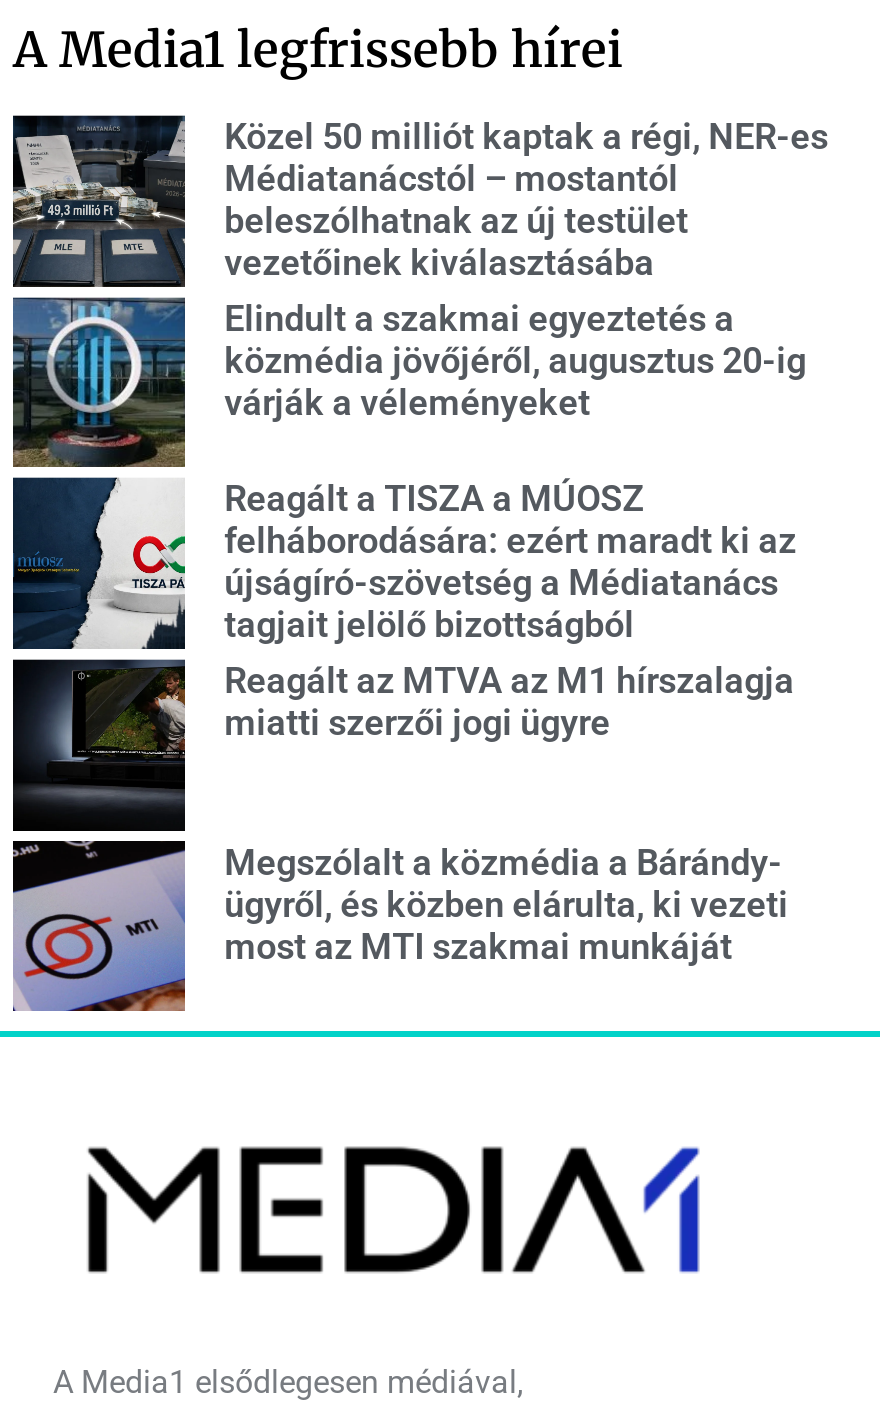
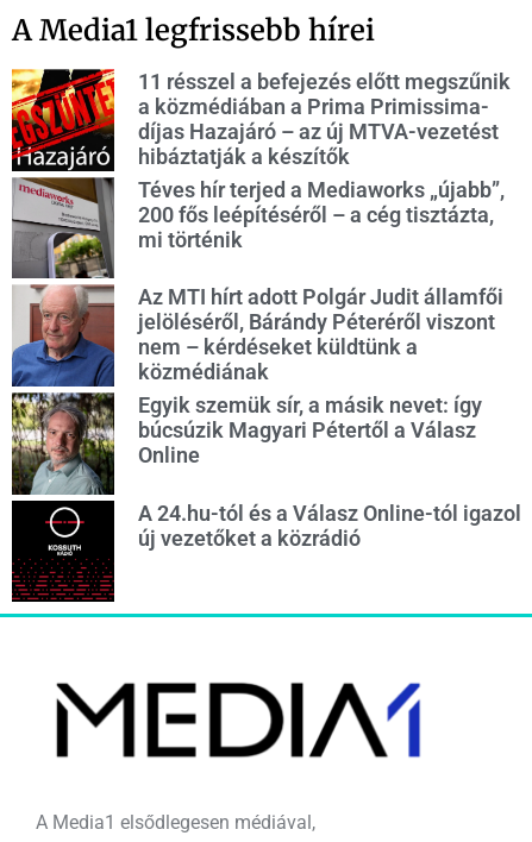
[11,113,828,1013] [image] | Közel 50 milliót kaptak a régi, NER-es | Médiatanácstól – mostantól | beleszólhatnak az új testület | vezetőinek kiválasztásába | Elindult a szakmai egyeztetés a | közmédia jövőjéről, augusztus 20-ig | várják a véleményeket -> [11,68,510,603] [image] | 11 résszel a befejezés előtt megszűnik | a közmédiában a Prima Primissima- | díjas Hazajáró – az új MTVA-vezetést | hibáztatják a készítők | Téves hír terjed a Mediaworks „újabb”, | 200 fős leépítéséről – a cég tisztázta, | mi történik
[224,478,796,743] Reagált a TISZA a MÚOSZ | felháborodására: ezért maradt ki az | újságíró-szövetség a Médiatanács | tagjait jelölő bizottságból | Reagált az MTVA az M1 hírszalagja | miatti szerzői jogi ügyre -> [138,285,503,468] Az MTI hírt adott Polgár Judit államfői | jelöléséről, Bárándy Péteréről viszont | nem – kérdéseket küldtünk a | közmédiának | Egyik szemük sír, a másik nevet: így | búcsúzik Magyari Pétertől a Válasz | Online
[224,840,788,966] Megszólalt a közmédia a Bárándy- | ügyről, és közben elárulta, ki vezeti | most az MTI szakmai munkáját -> [138,500,521,550] A 24.hu-tól és a Válasz Online-tól igazol | új vezetőket a közrádió

